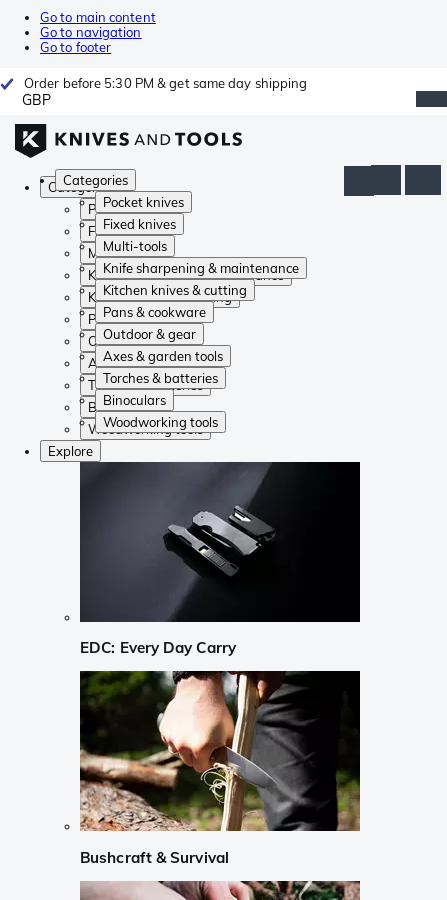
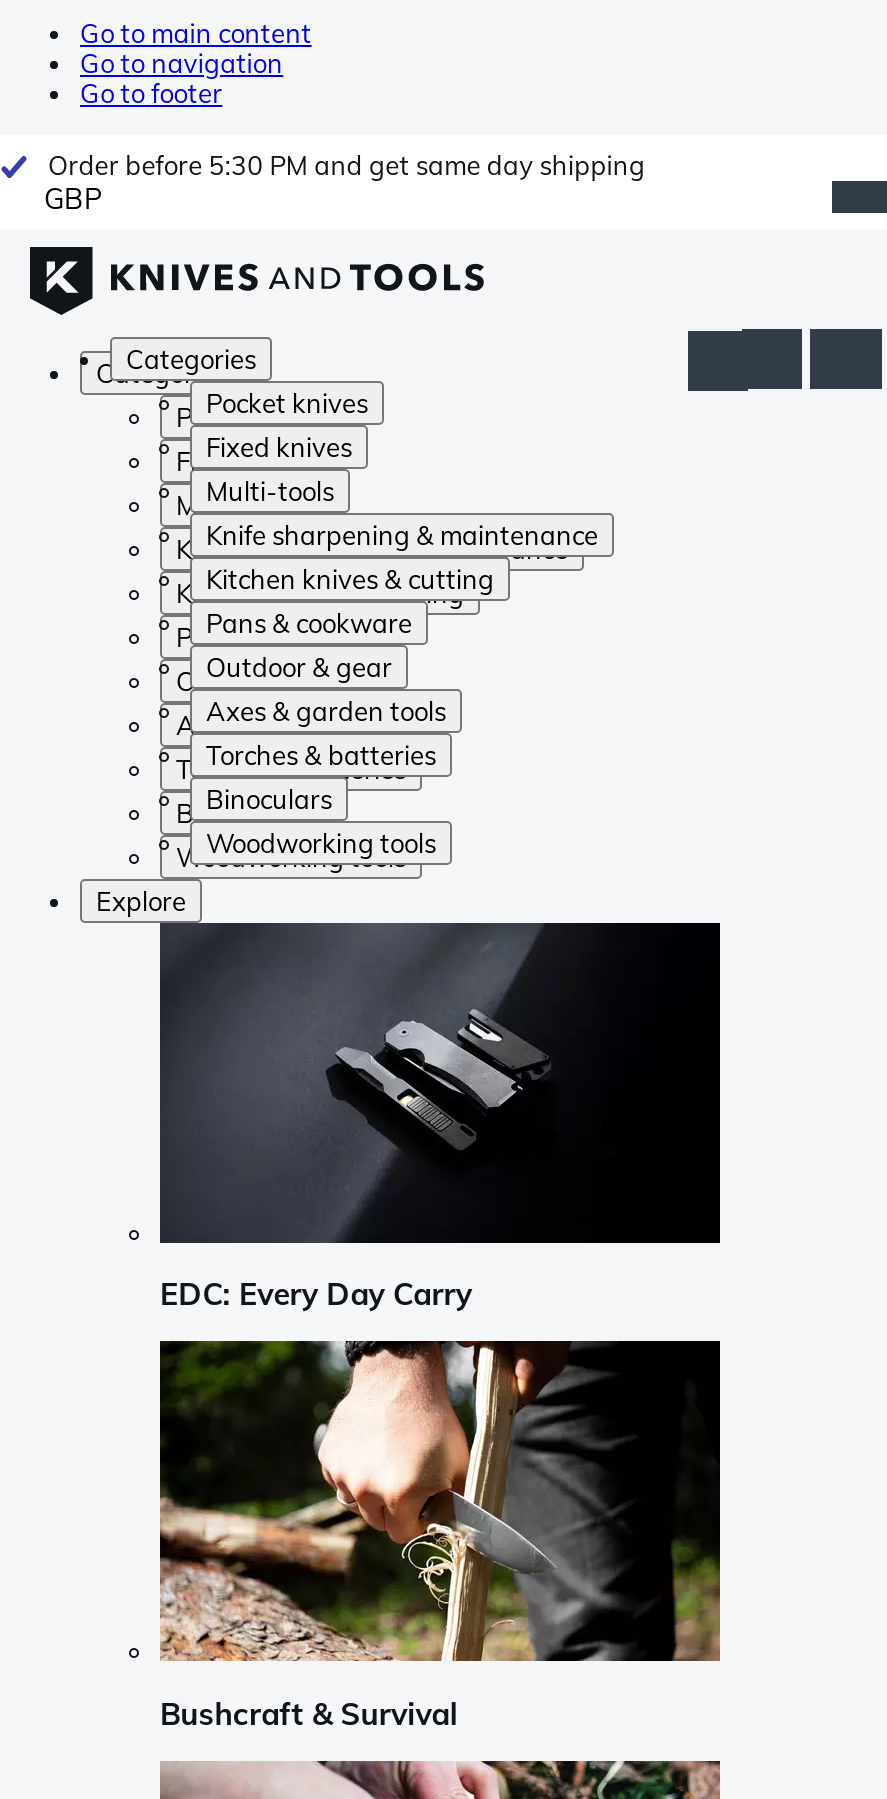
[24,75,307,91] Order before 5:30 PM & get same day shipping -> [48,149,645,181] Order before 5:30 PM and get same day shipping

